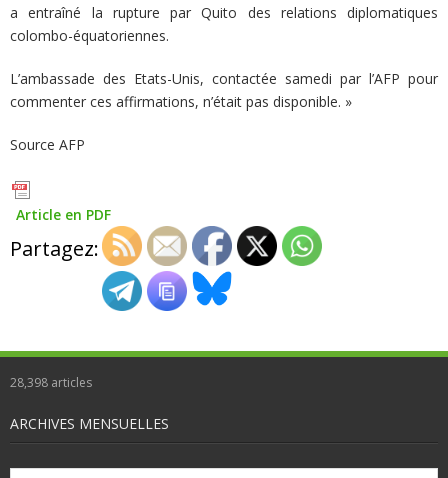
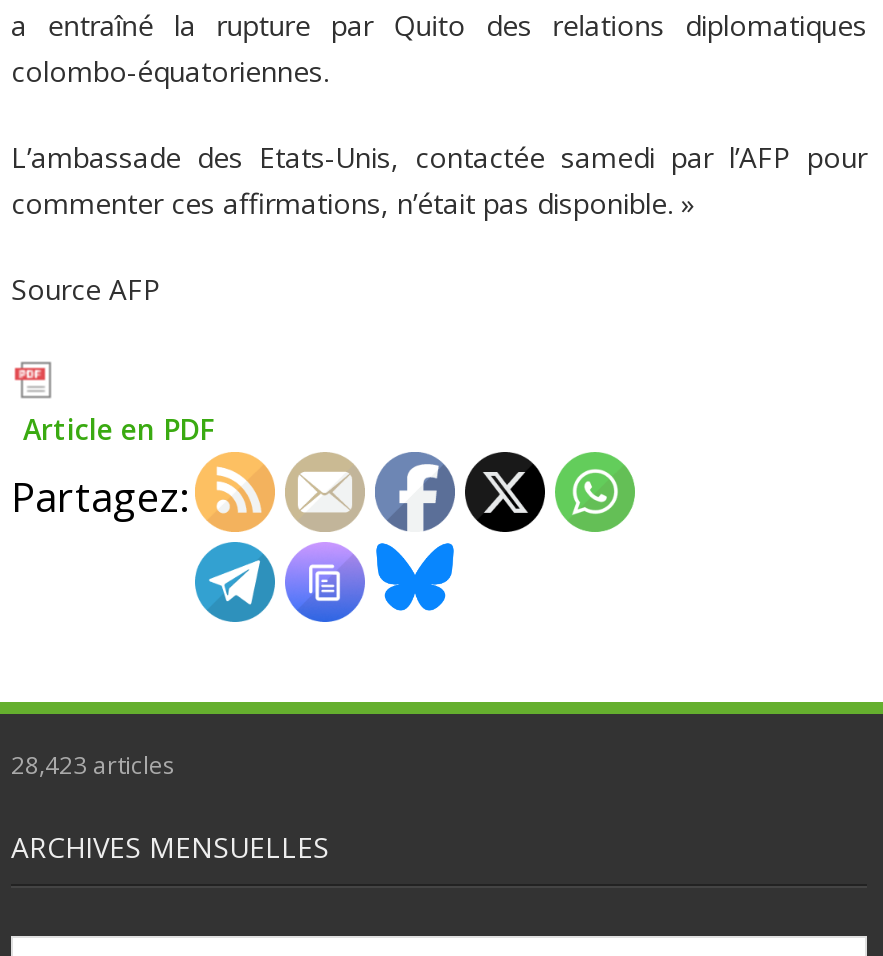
[10,374,92,391] 28,398 articles -> [11,748,175,782] 28,423 articles

